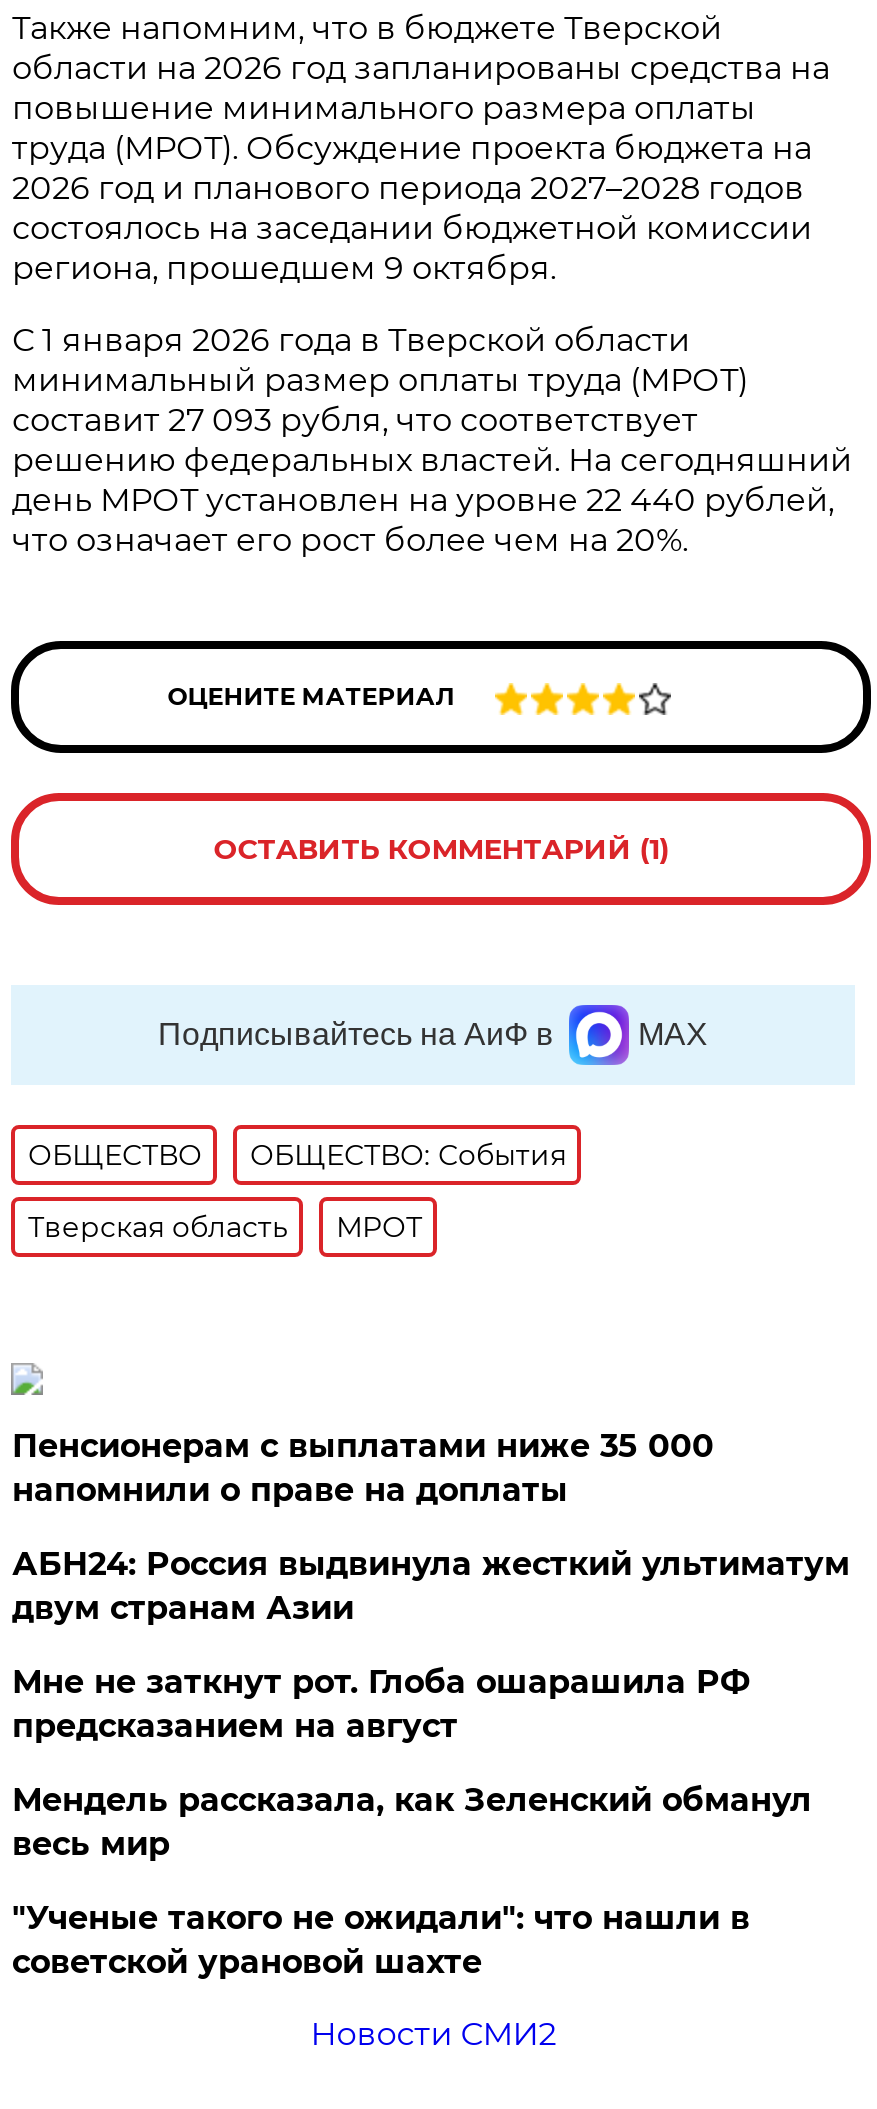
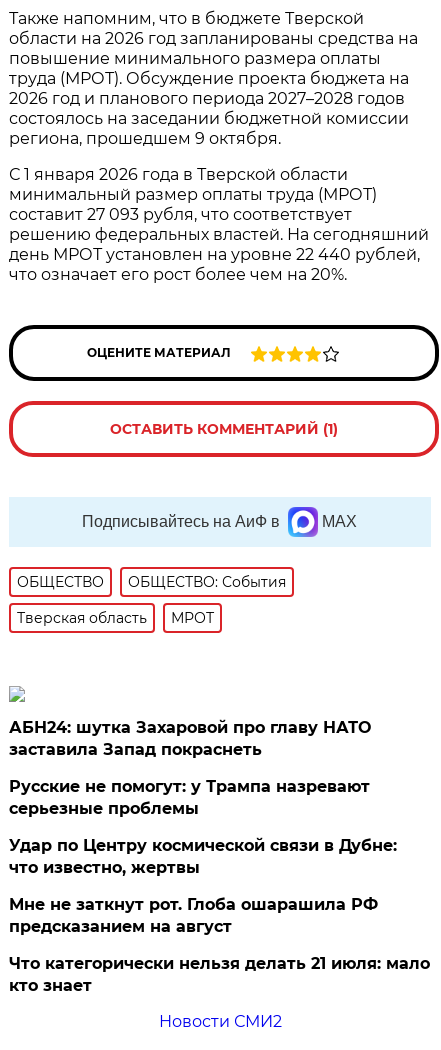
[12,1427,850,1627] Пенсионерам с выплатами ниже 35 000 | напомнили о праве на доплаты | АБН24: Россия выдвинула жесткий ультиматум | двум странам Азии -> [9,718,397,877] АБН24: шутка Захаровой про главу НАТО | заставила Запад покраснеть | Русские не помогут: у Трампа назревают | серьезные проблемы | Удар по Центру космической связи в Дубне: | что известно, жертвы
moved [12,1663,750,1745] -> [9,895,378,936]: Мне не заткнут рот. Глоба ошарашила РФ | предсказанием на август
[12,1781,812,1981] Мендель рассказала, как Зеленский обманул | весь мир | "Ученые такого не ожидали": что нашли в | советской урановой шахте -> [9,954,430,995] Что категорически нельзя делать 21 июля: мало | кто знает

